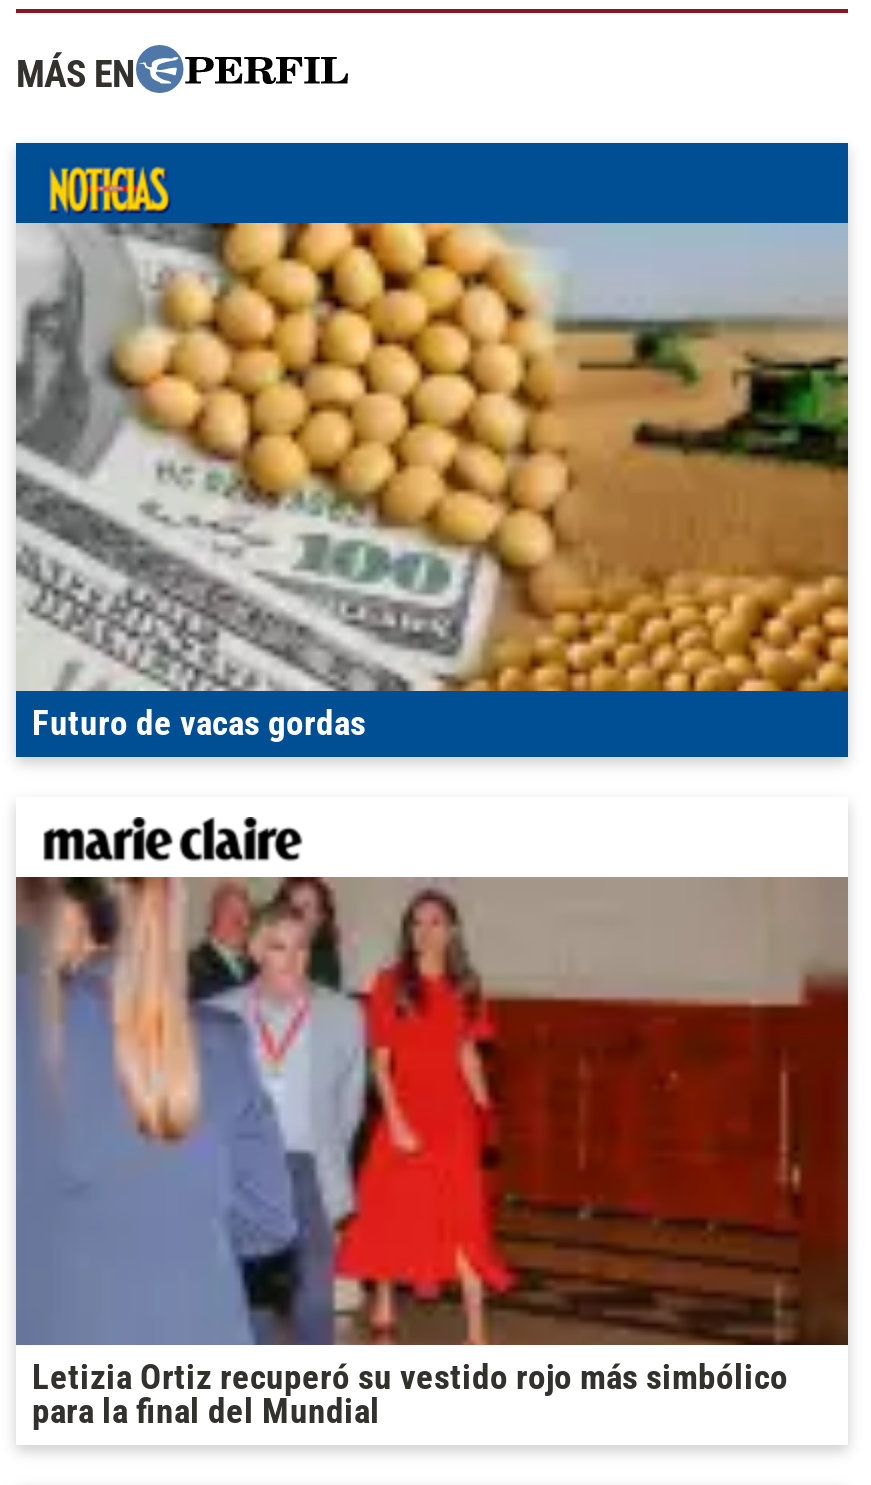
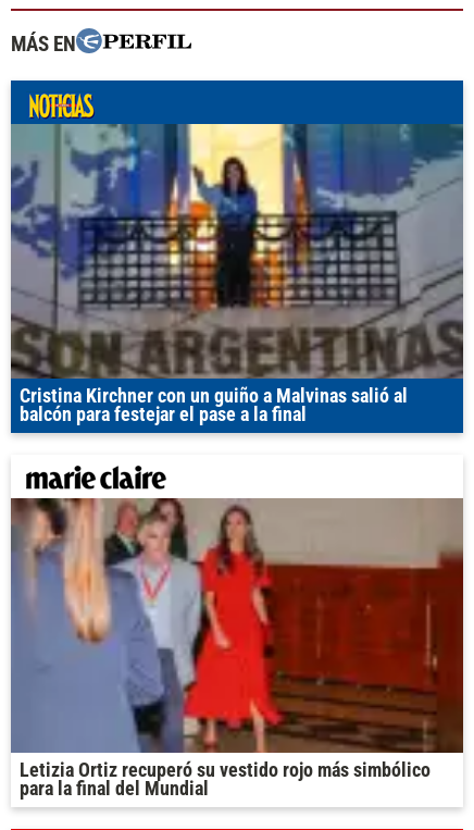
[16,221,850,742] [image] | Futuro de vacas gordas -> [10,123,464,426] [image] | Cristina Kirchner con un guiño a Malvinas salió al | balcón para festejar el pase a la final

